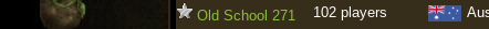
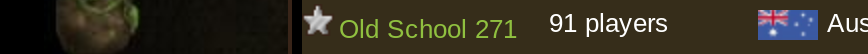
[196,4,387,24] Old School 271 102 players -> [339,8,669,44] Old School 271 91 players

